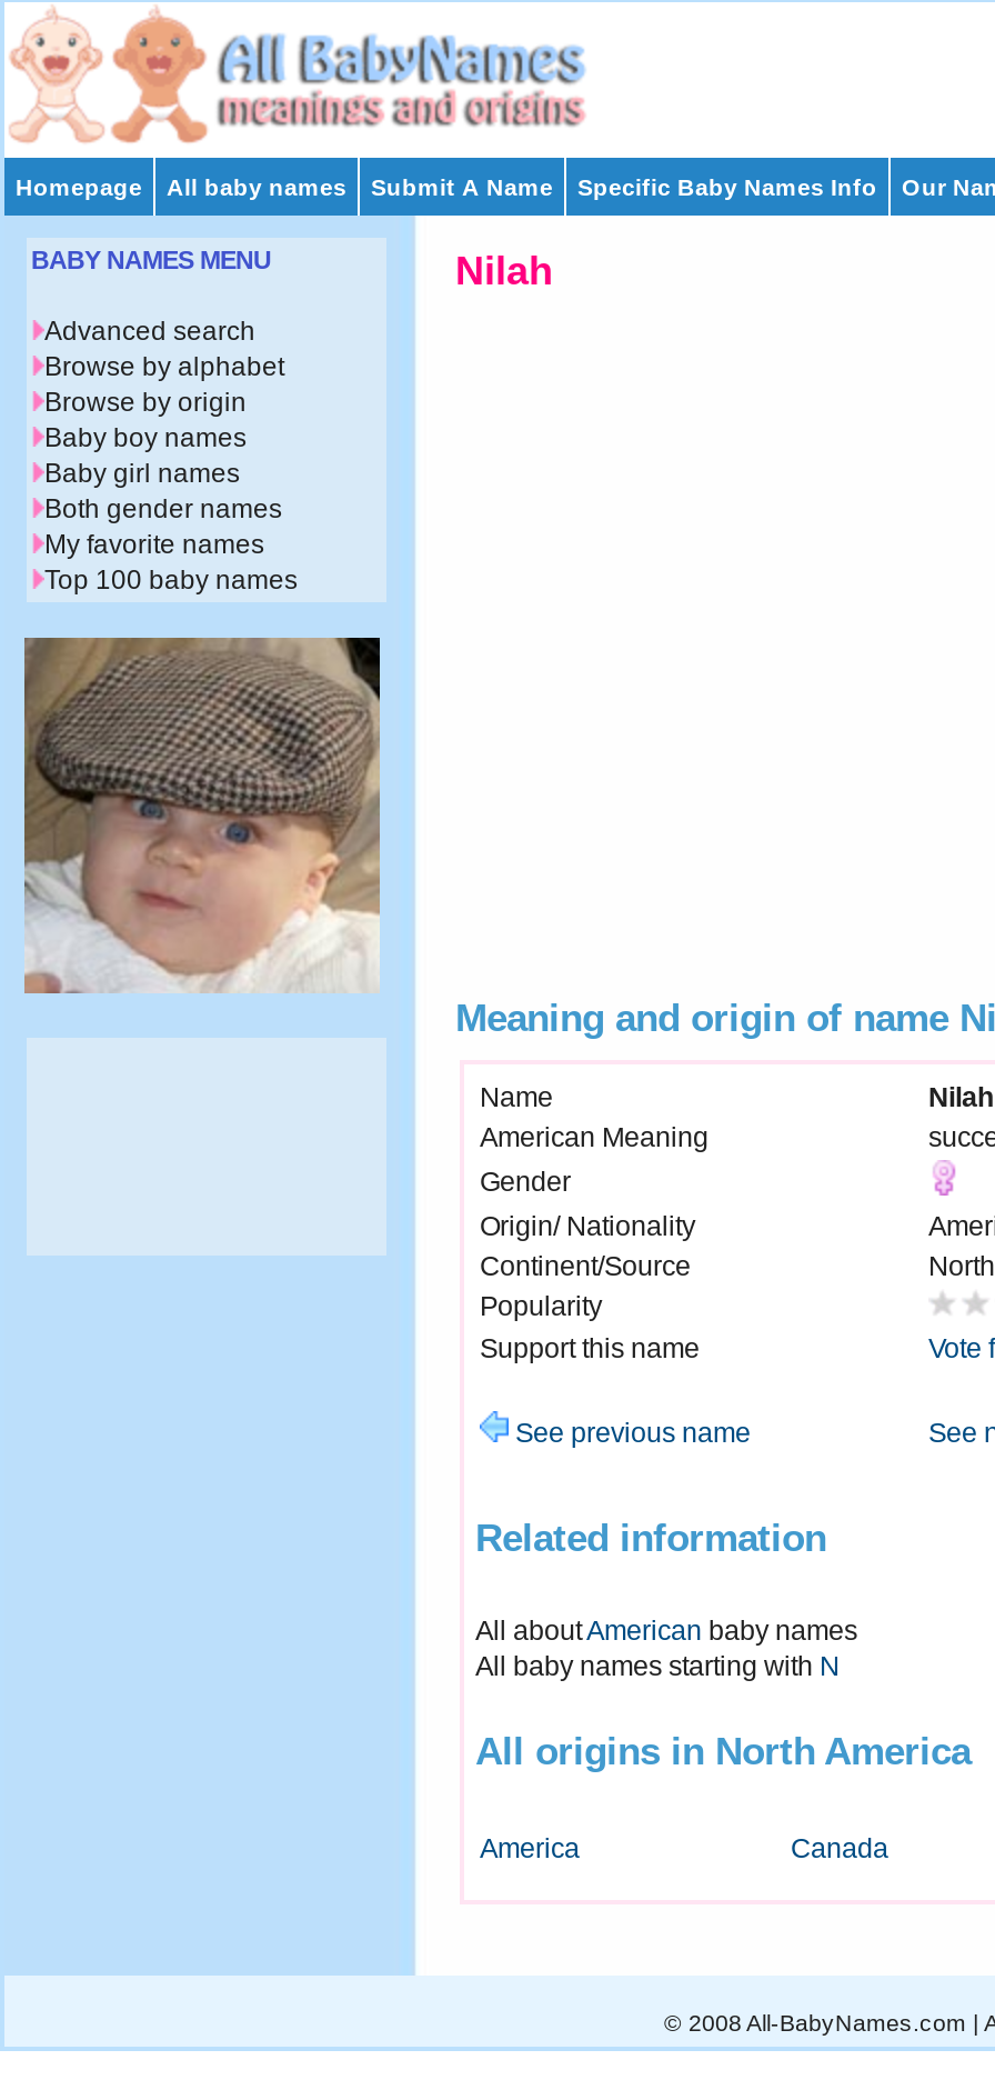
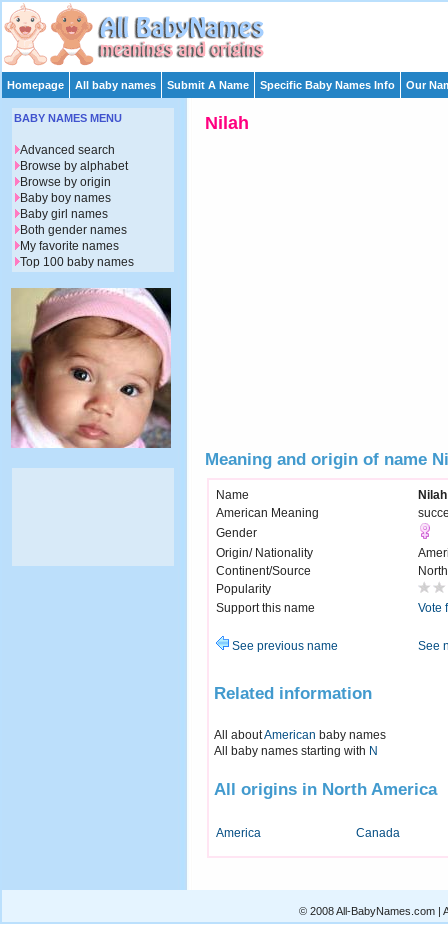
[22,636,382,996] [image] -> [10,287,172,449] [image]

